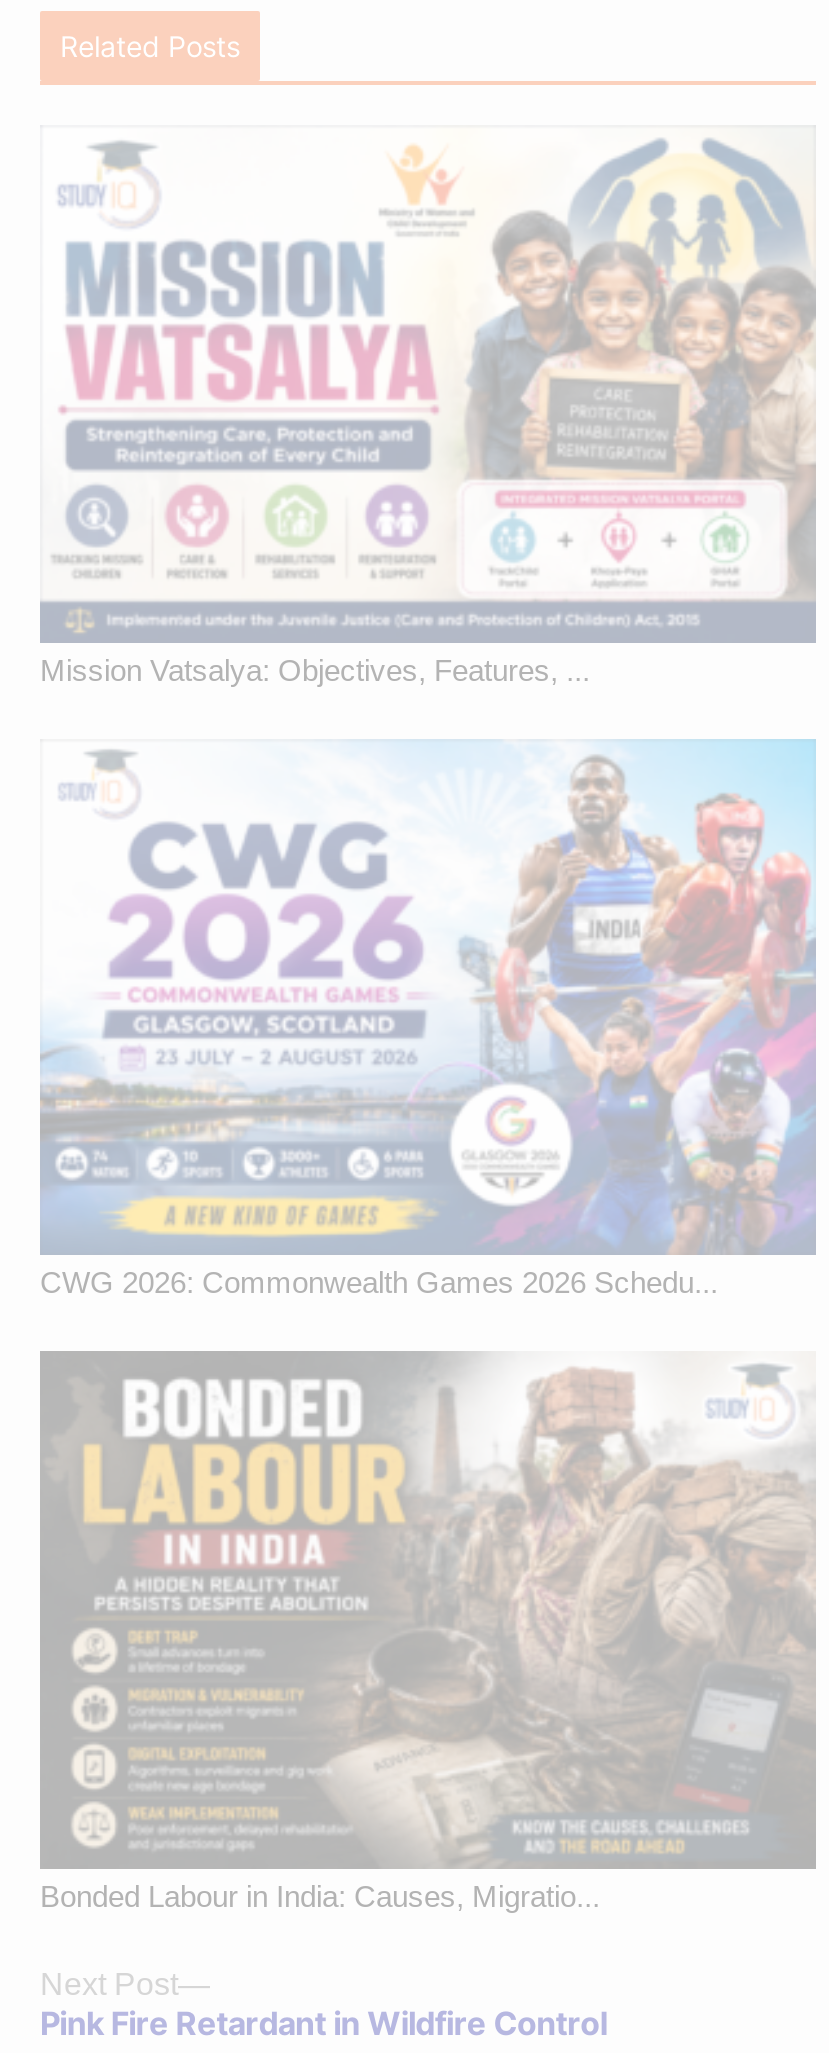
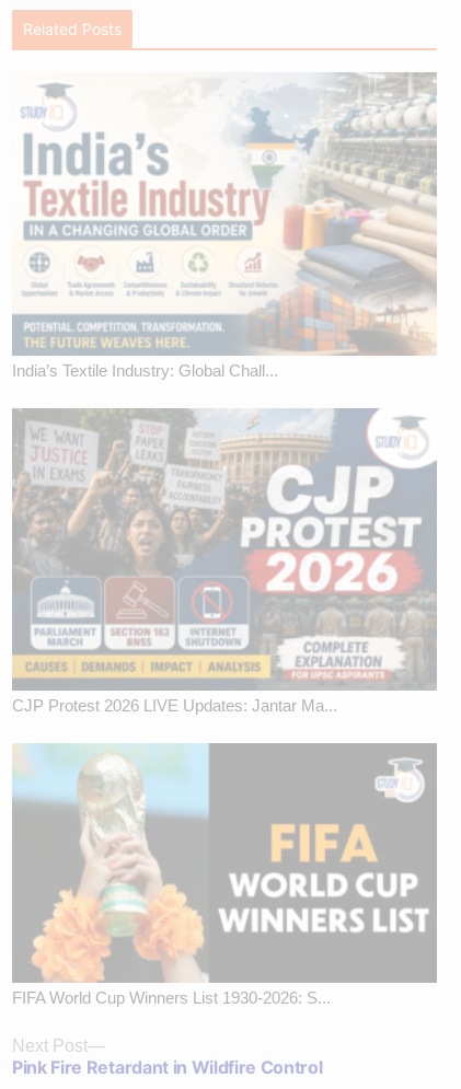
[40,127,818,686] [image] | Mission Vatsalya: Objectives, Features, ... -> [12,72,438,379] [image] | India’s Textile Industry: Global Chall...
[38,737,818,1299] [image] | CWG 2026: Commonwealth Games 2026 Schedu... -> [11,407,438,715] [image] | CJP Protest 2026 LIVE Updates: Jantar Ma...
[38,1351,818,1913] [image] | Bonded Labour in India: Causes, Migratio... -> [11,742,437,1007] [image] | FIFA World Cup Winners List 1930-2026: S...

